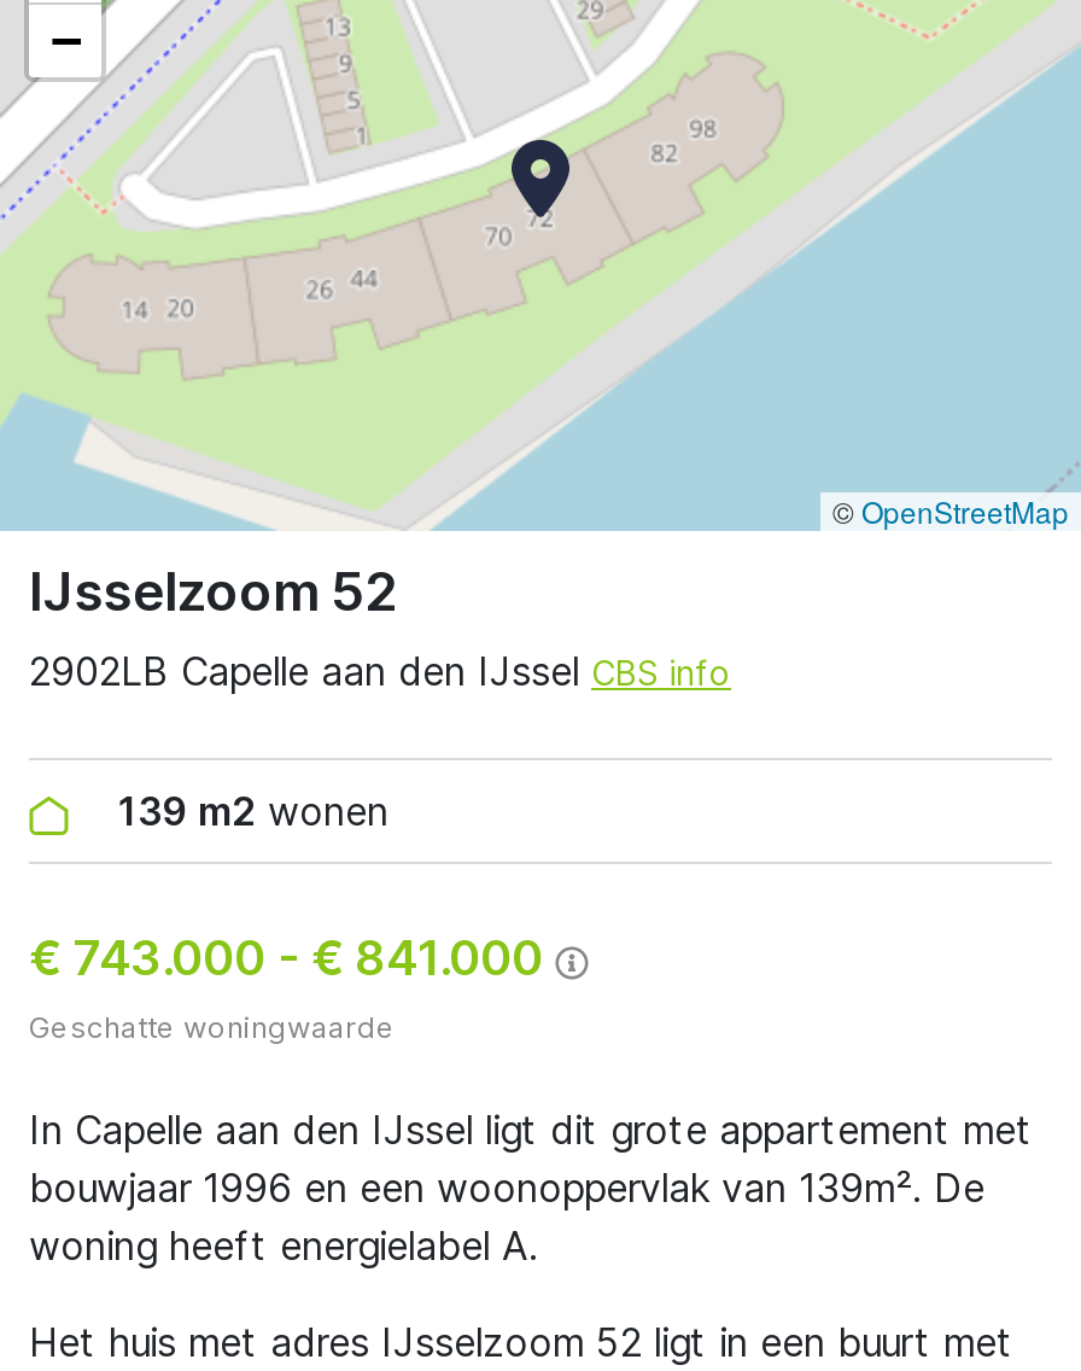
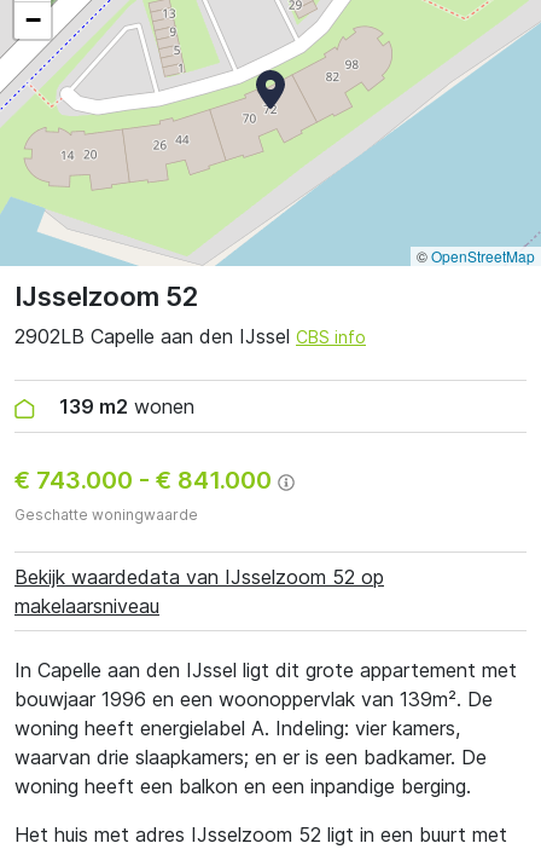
none -> [14,565,384,618] Bekijk waardedata van IJsselzoom 52 op | makelaarsniveau
[29,1221,538,1270] woning heeft energielabel A. -> [14,716,487,798] woning heeft energielabel A. Indeling: vier kamers, | waarvan drie slaapkamers; en er is een badkamer. De | woning heeft een balkon en een inpandige berging.

